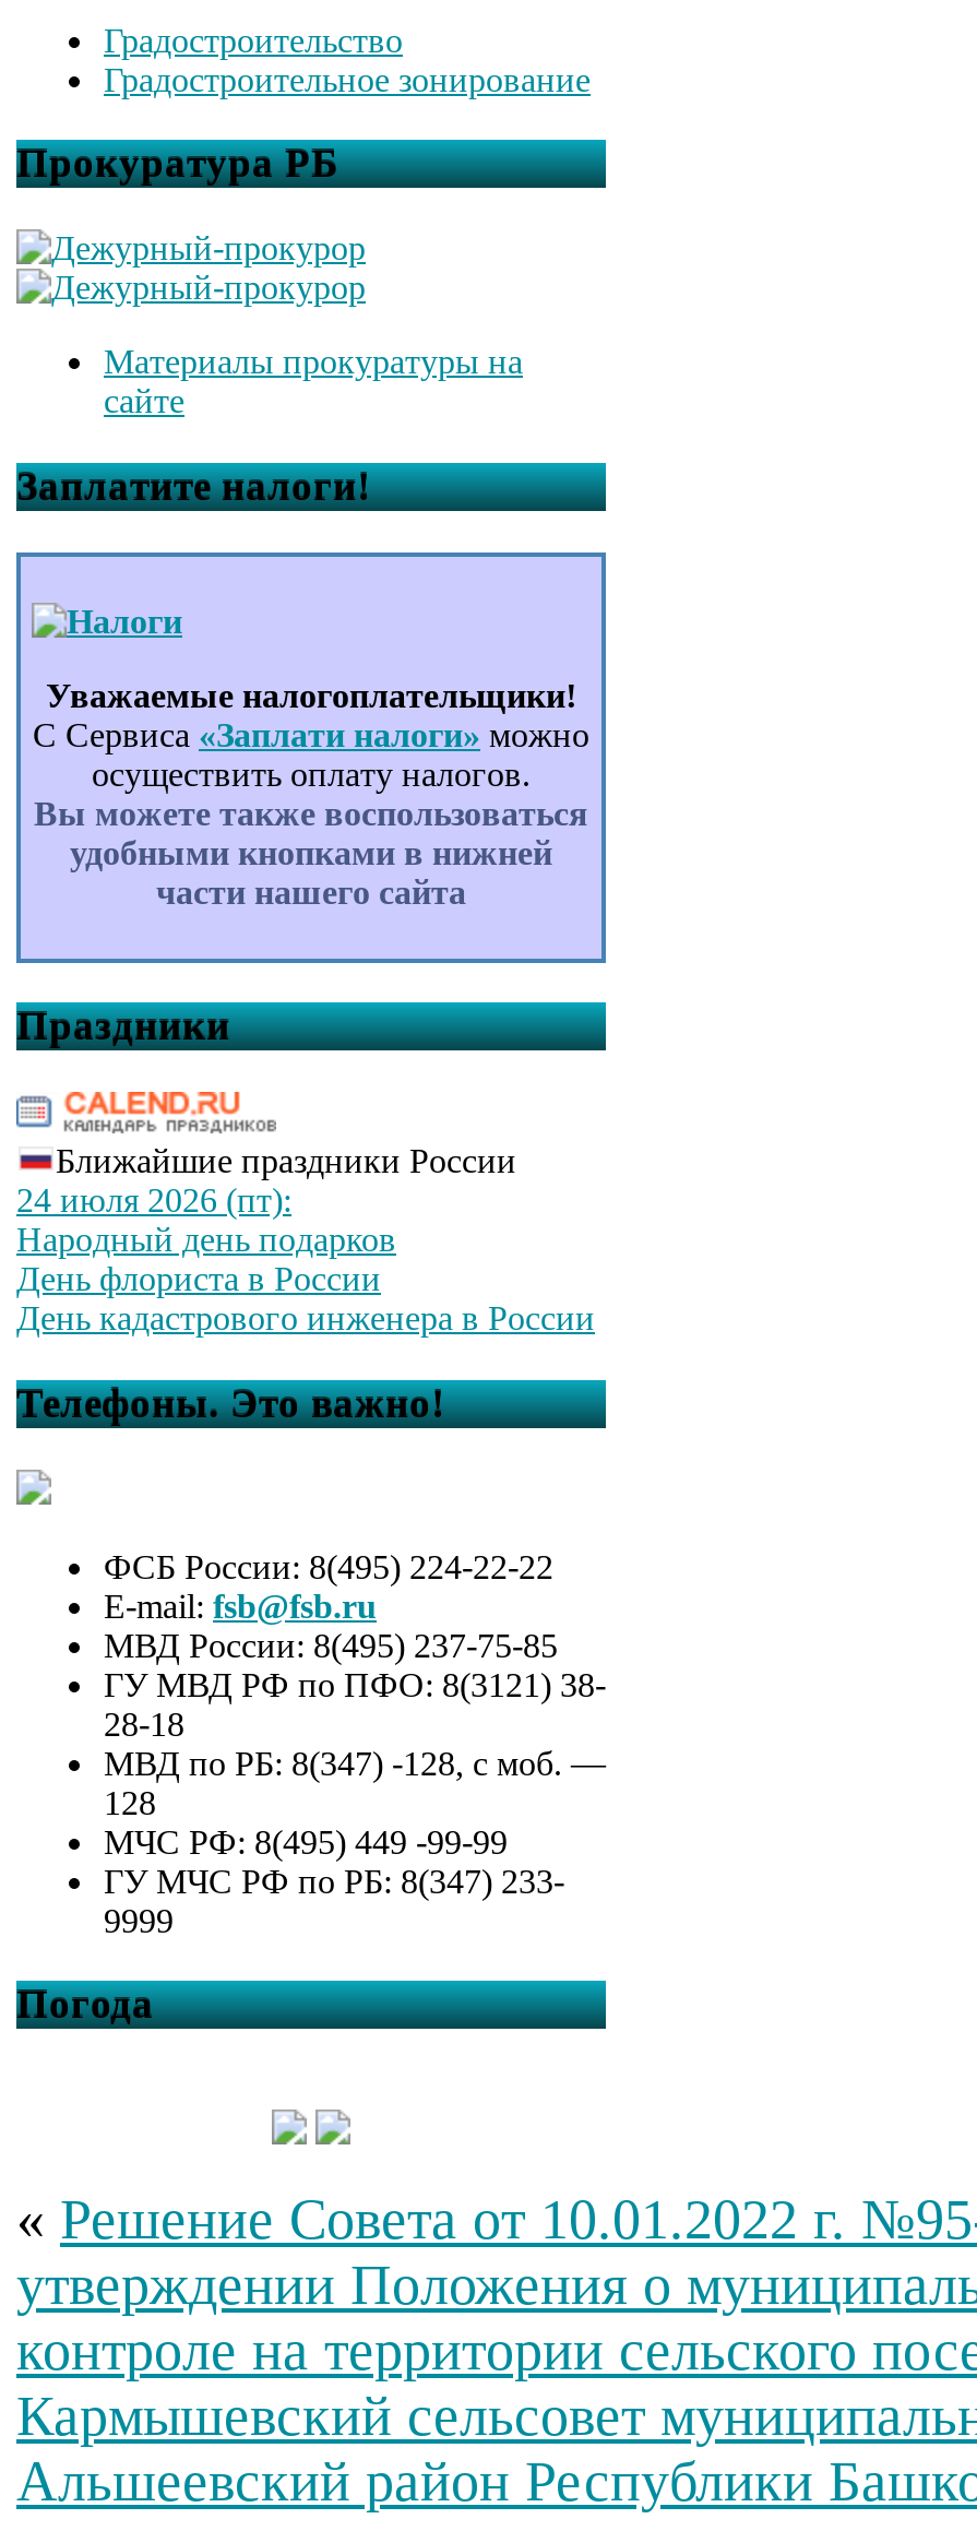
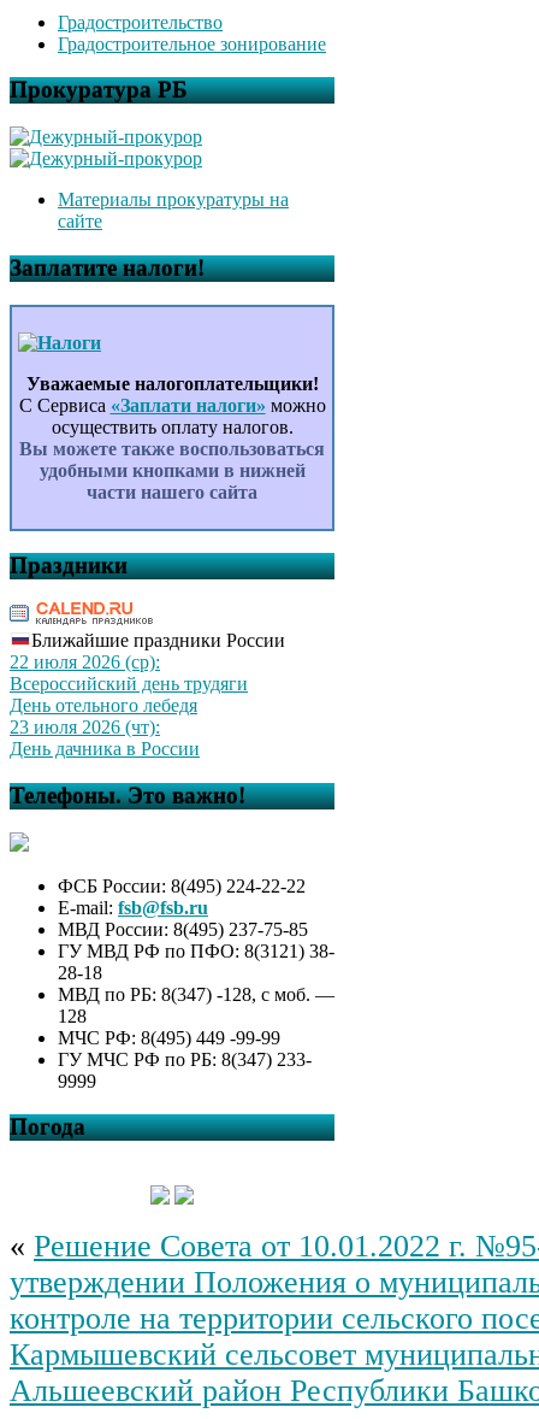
[16,1182,595,1337] 24 июля 2026 (пт): | Народный день подарков | День флориста в России | День кадастрового инженера в России -> [10,652,248,759] 22 июля 2026 (ср): | Всероссийский день трудяги | День отельного лебедя | 23 июля 2026 (чт): | День дачника в России

